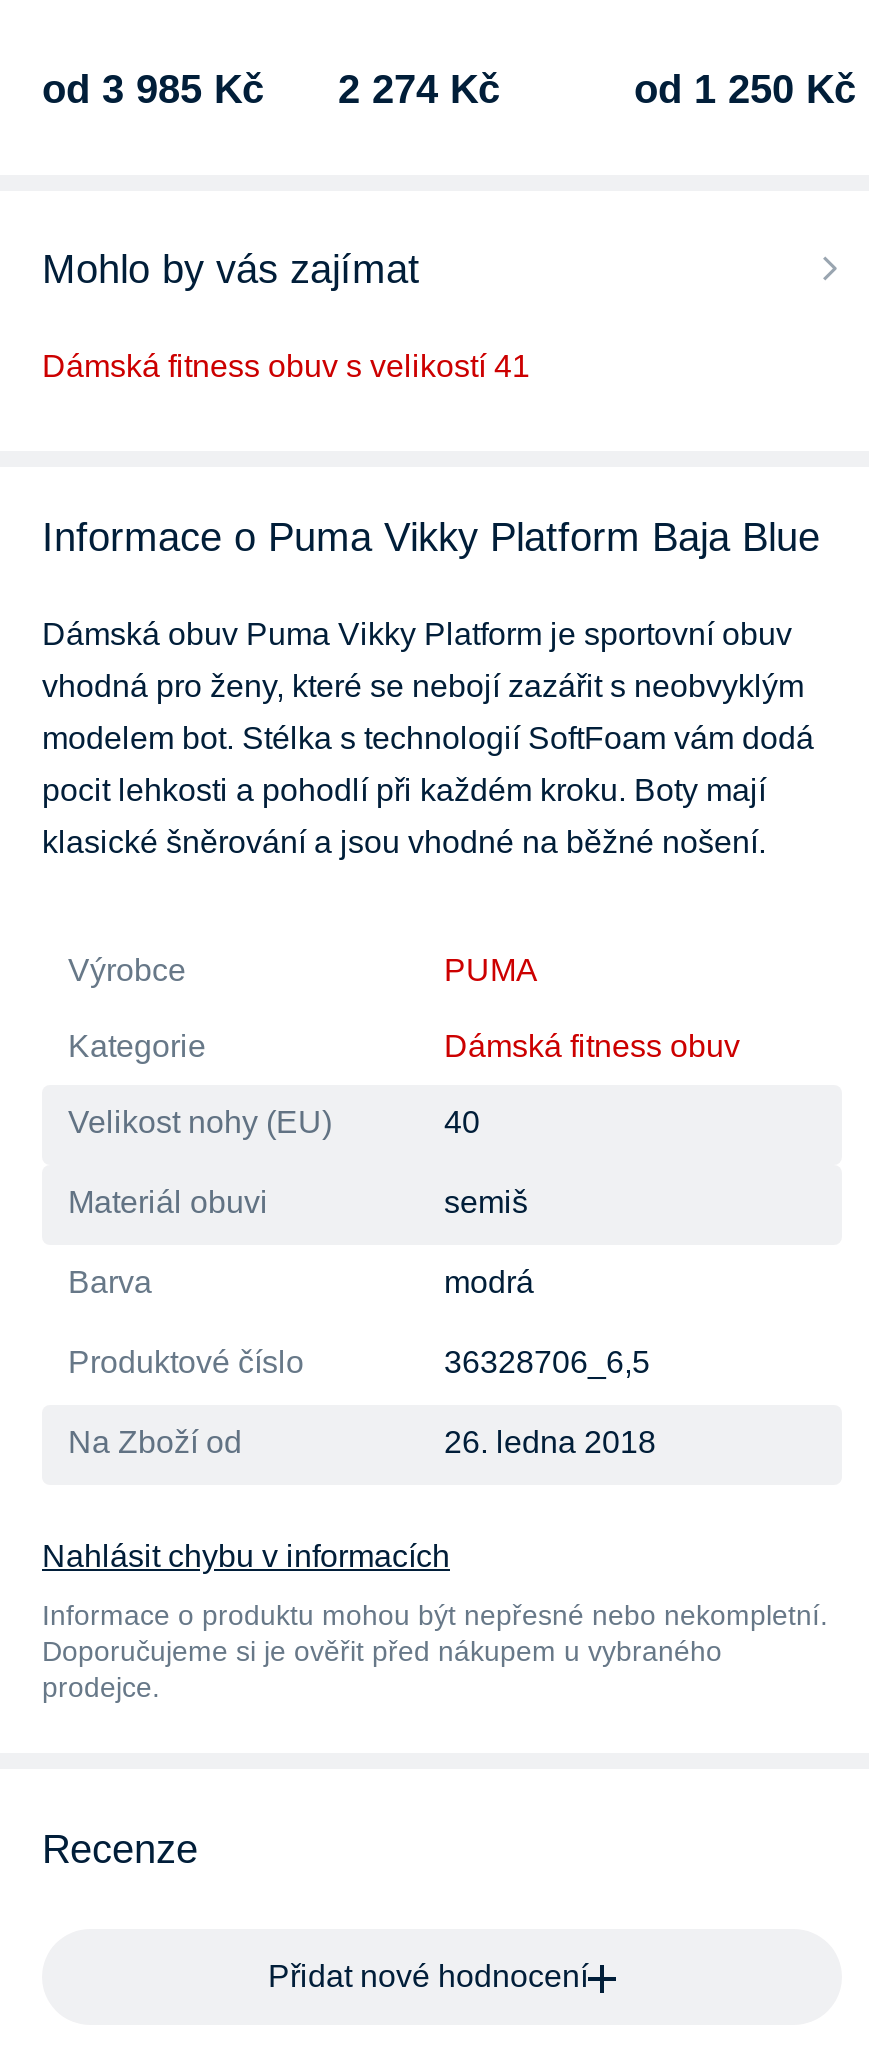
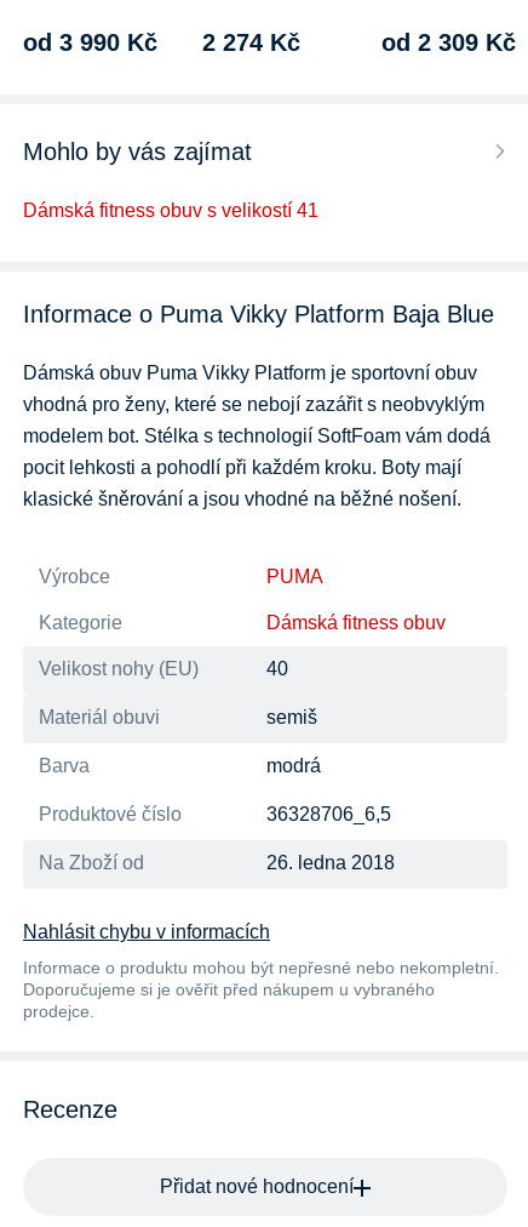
[42,67,500,111] od 3 985 Kč 2 274 Kč -> [23,29,300,56] od 3 990 Kč 2 274 Kč
[634,67,856,111] od 1 250 Kč -> [381,29,516,56] od 2 309 Kč

